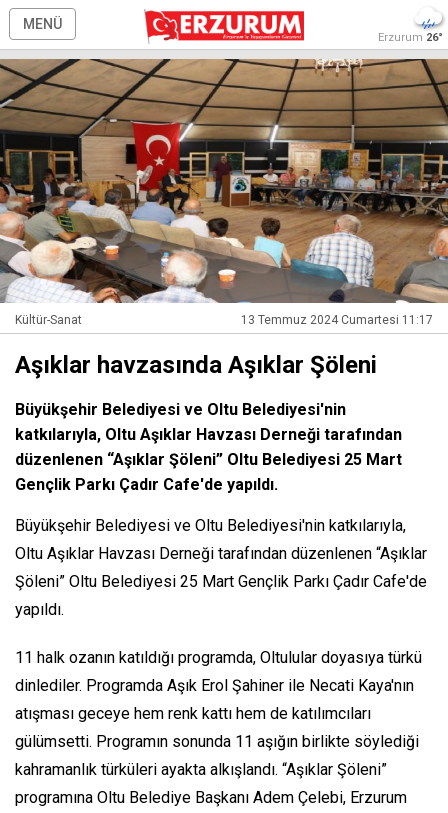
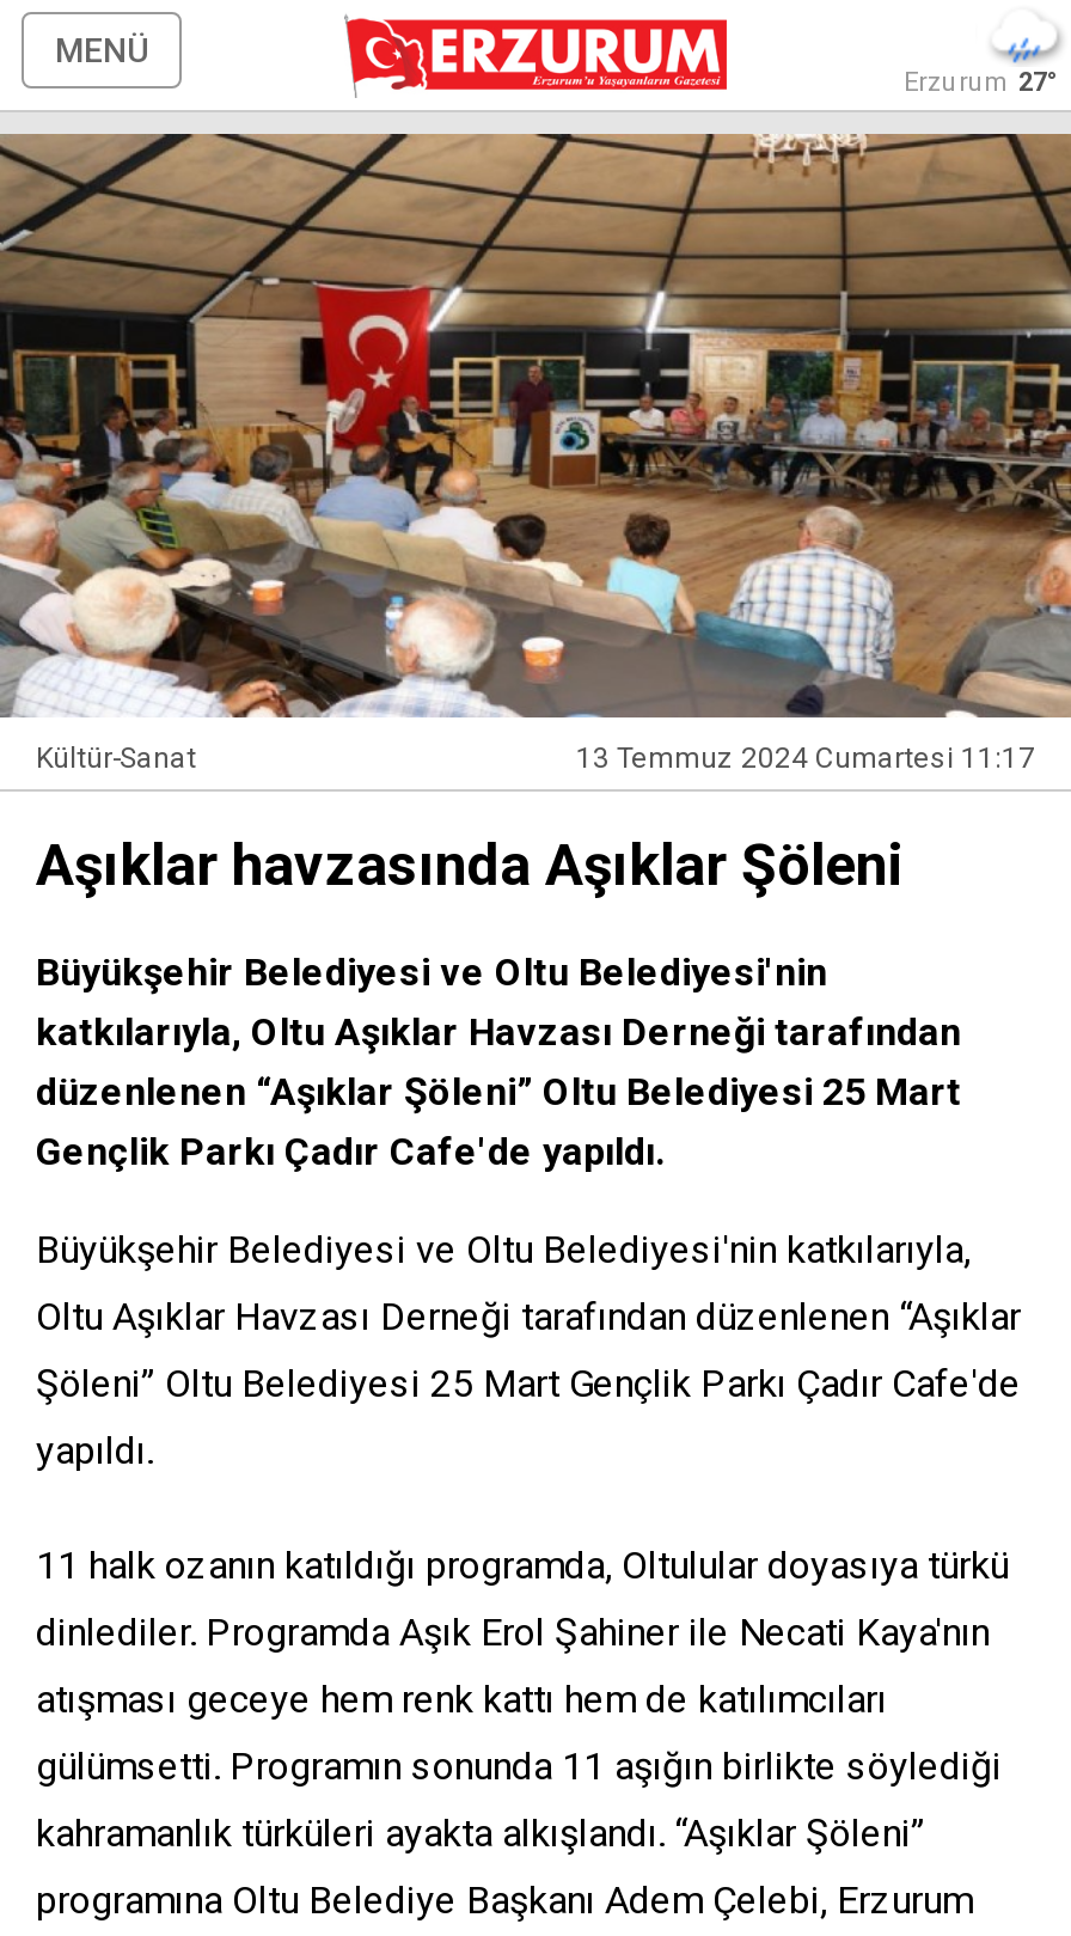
[378,31,443,44] Erzurum 26° -> [904,67,1059,98] Erzurum 27°

